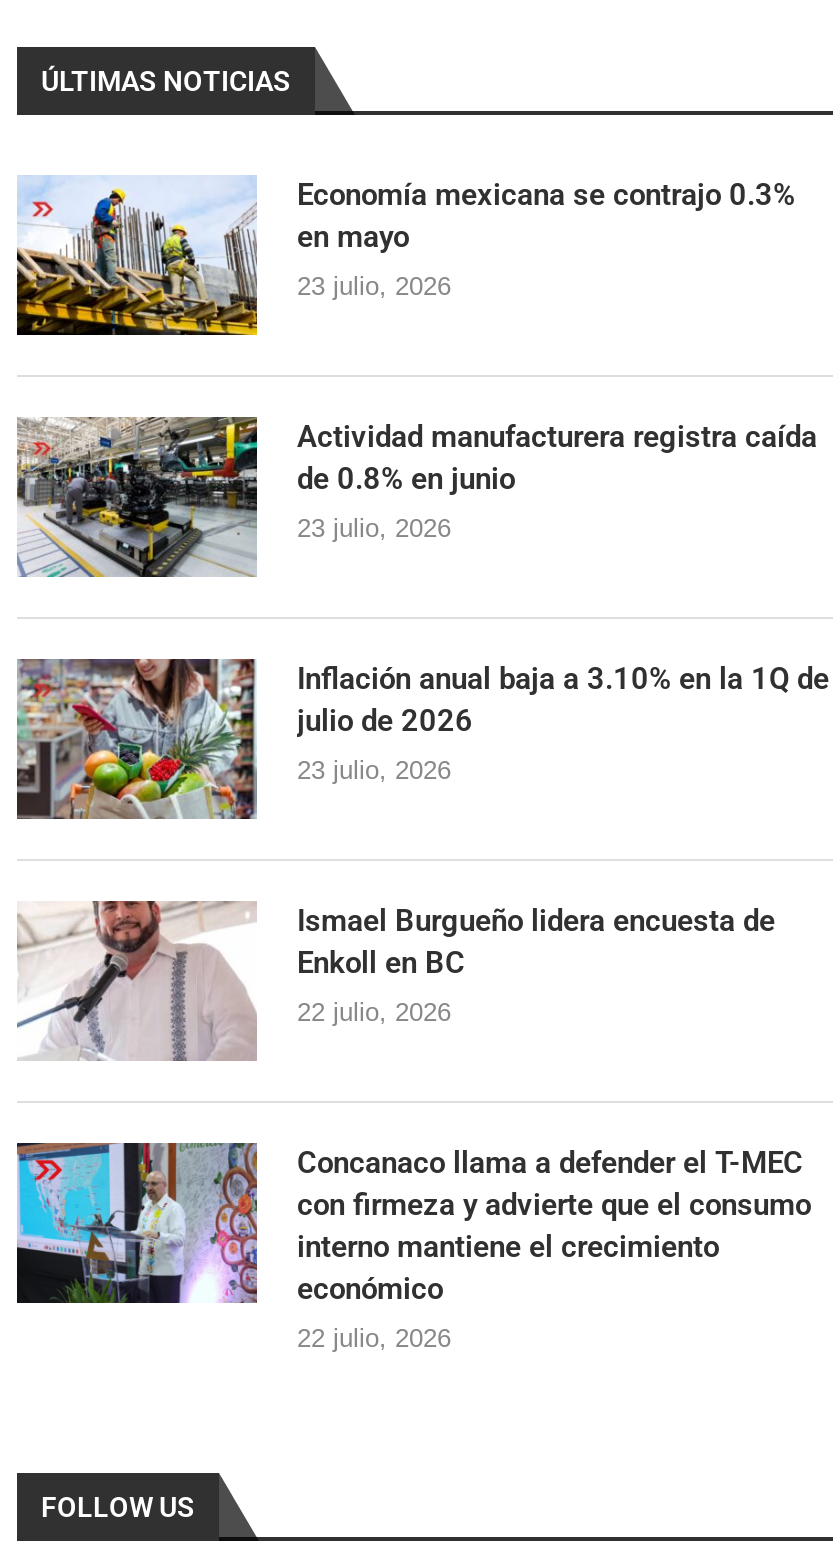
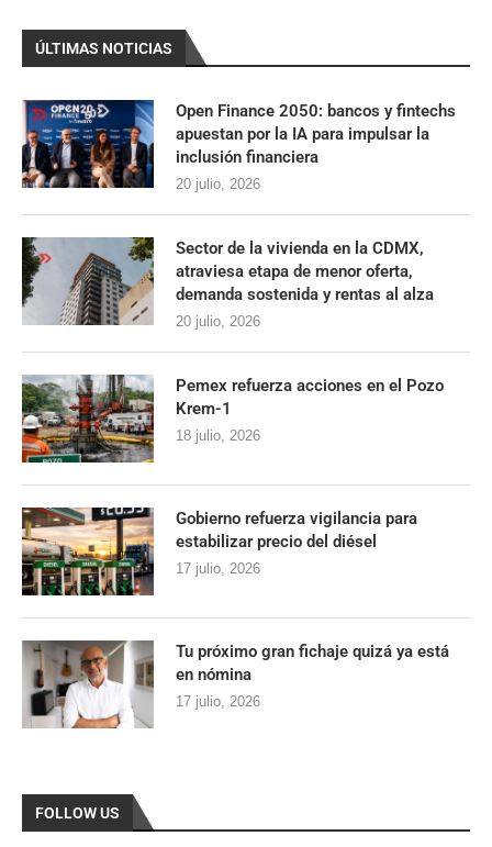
[15,175,795,337] [image] | Economía mexicana se contrajo 0.3% | en mayo | 23 julio, 2026 -> [21,99,456,192] [image] | Open Finance 2050: bancos y fintechs | apuestan por la IA para impulsar la | inclusión financiera | 20 julio, 2026
[15,415,817,585] [image] | Actividad manufacturera registra caída | de 0.8% en junio | 23 julio, 2026 -> [21,233,434,329] [image] | Sector de la vivienda en la CDMX, | atraviesa etapa de menor oferta, | demanda sostenida y rentas al alza | 20 julio, 2026
[17,657,829,835] [image] | Inflación anual baja a 3.10% en la 1Q de | julio de 2026 | 23 julio, 2026 -> [21,366,444,464] [image] | Pemex refuerza acciones en el Pozo | Krem-1 | 18 julio, 2026
[17,899,775,1077] [image] | Ismael Burgueño lidera encuesta de | Enkoll en BC | 22 julio, 2026 -> [21,499,417,597] [image] | Gobierno refuerza vigilancia para | estabilizar precio del diésel | 17 julio, 2026
[15,1141,811,1353] [image] | Concanaco llama a defender el T-MEC | con firmeza y advierte que el consumo | interno mantiene el crecimiento | económico | 22 julio, 2026 -> [21,632,449,729] [image] | Tu próximo gran fichaje quizá ya está | en nómina | 17 julio, 2026

